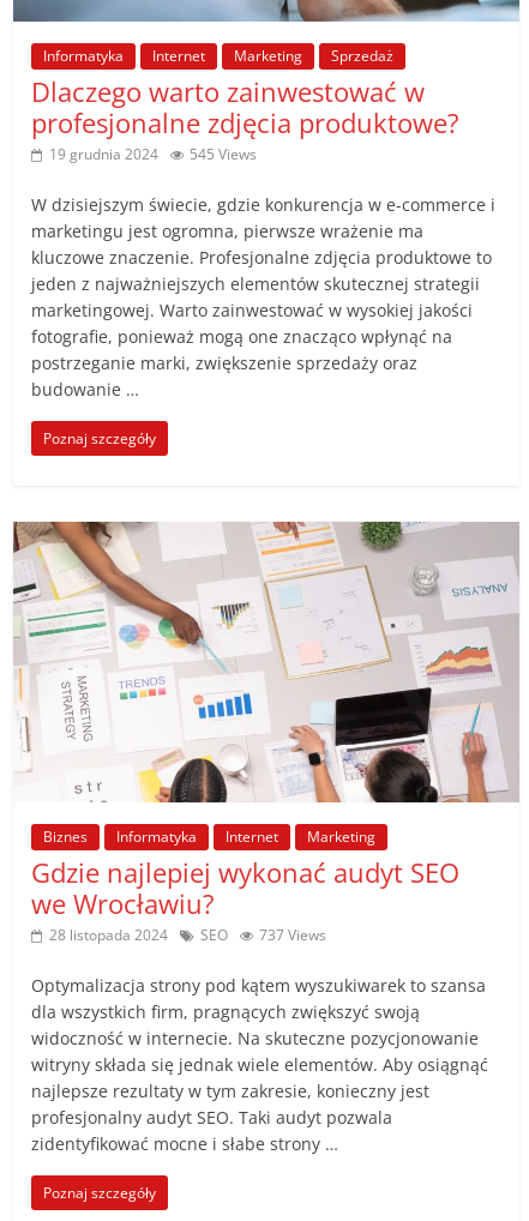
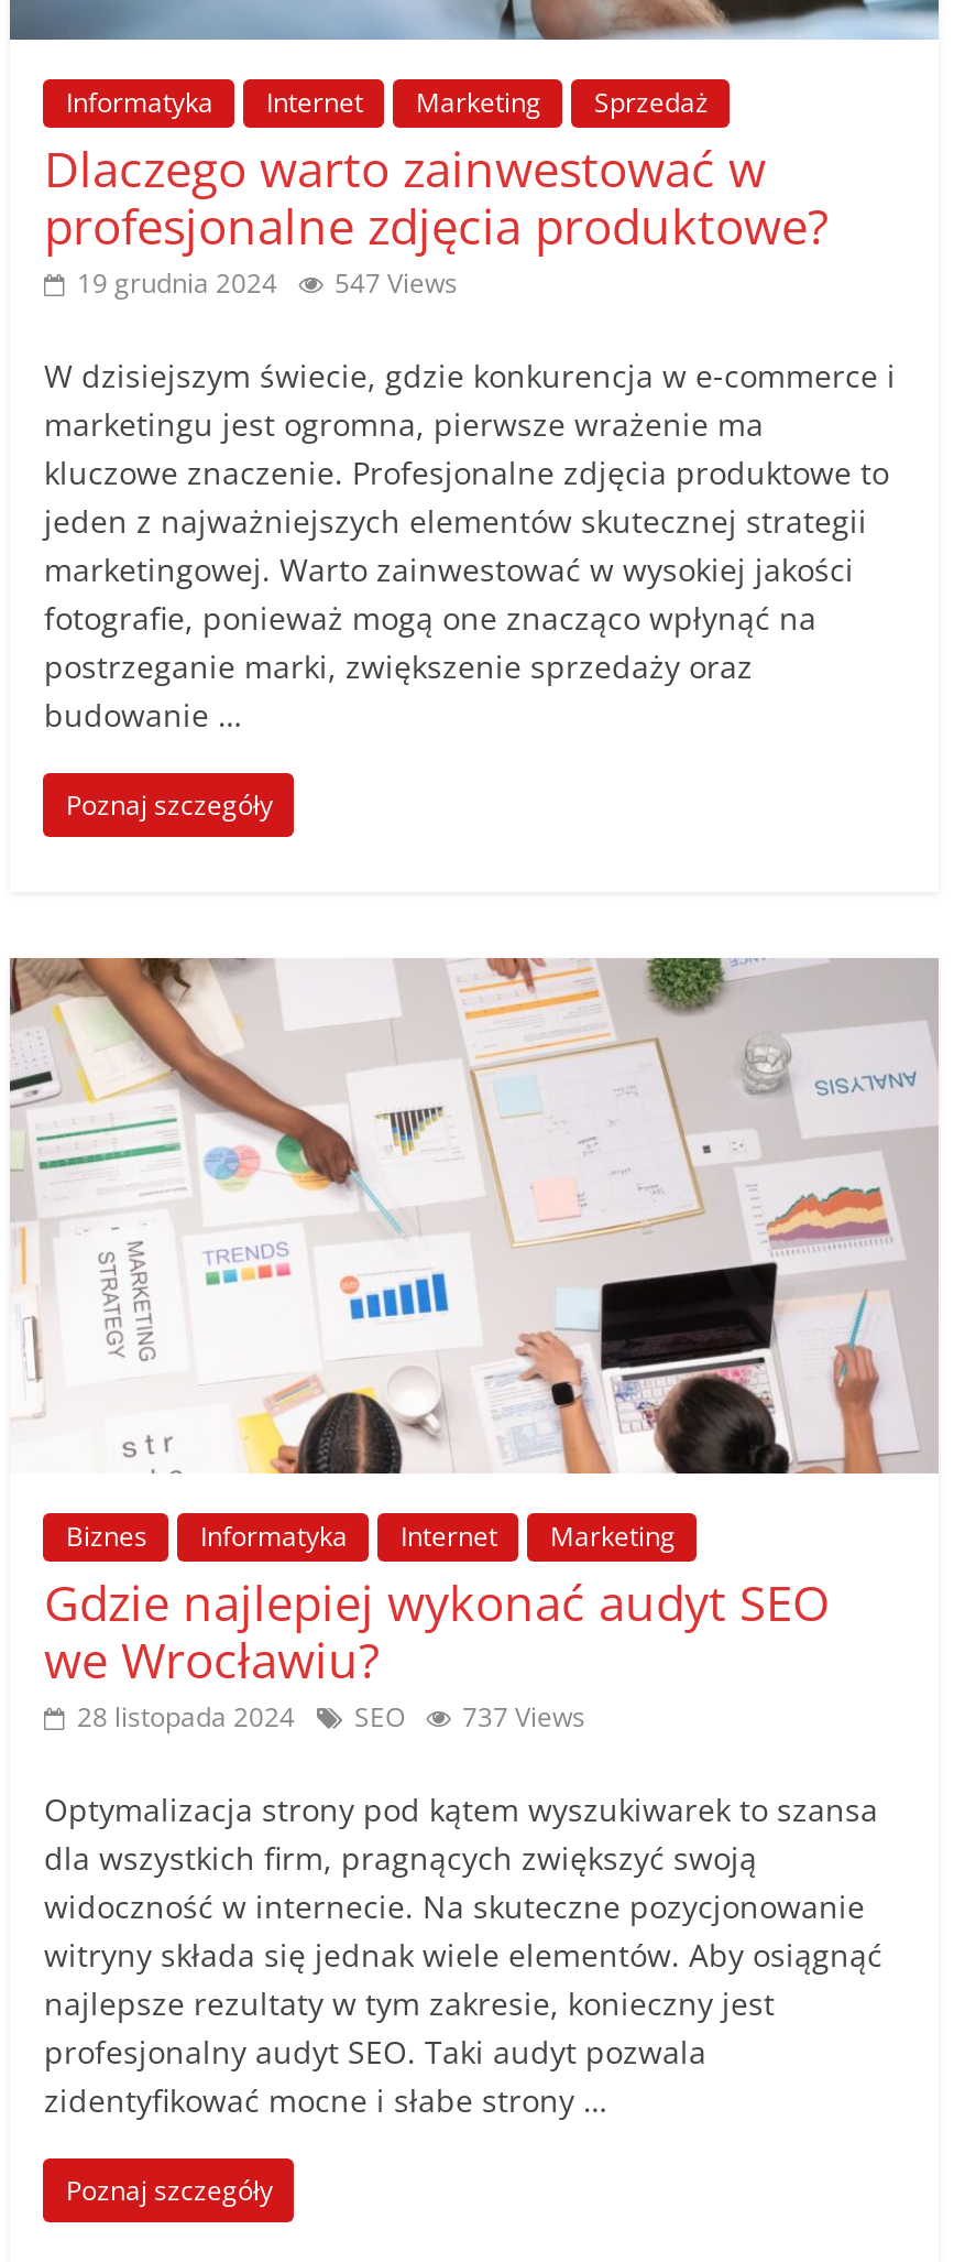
[50,144,257,165] 19 grudnia 2024 545 Views -> [77,265,458,302] 19 grudnia 2024 547 Views

